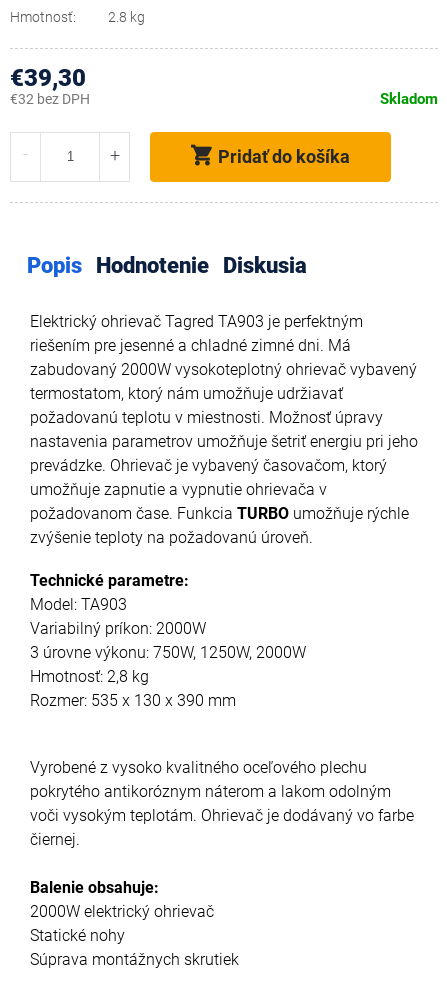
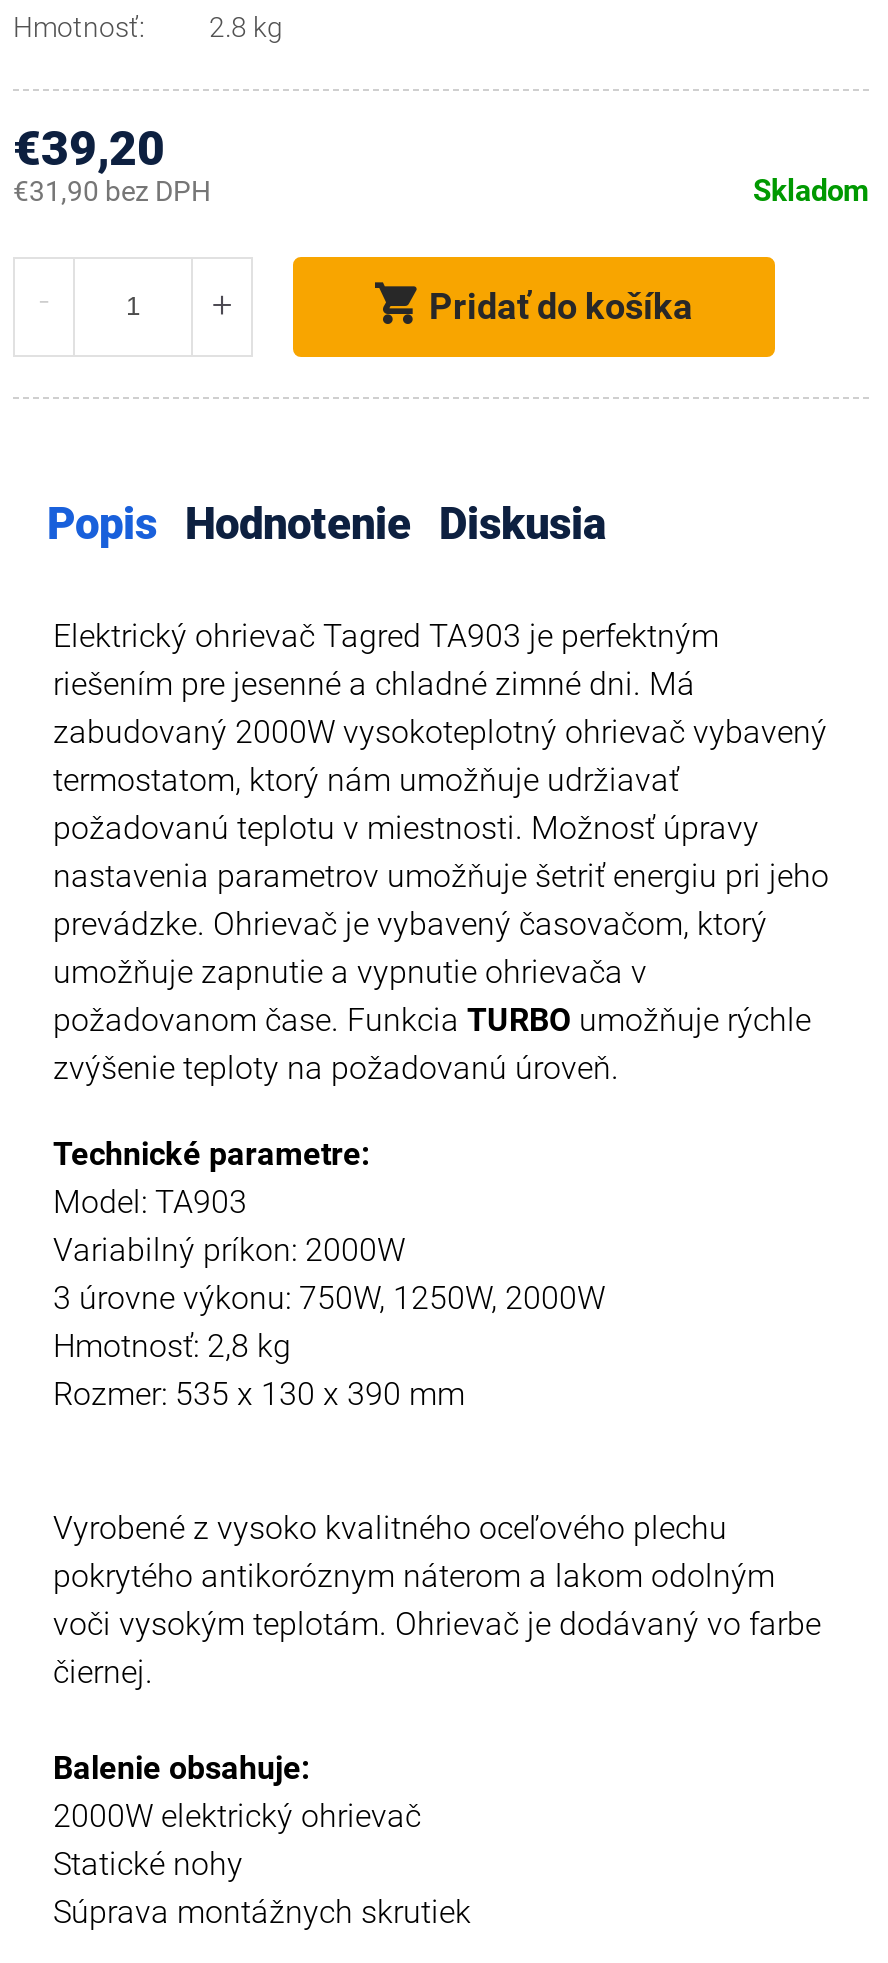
[10,63,86,91] €39,30 -> [13,120,165,176] €39,20
[10,90,90,106] €32 bez DPH -> [13,174,211,206] €31,90 bez DPH

